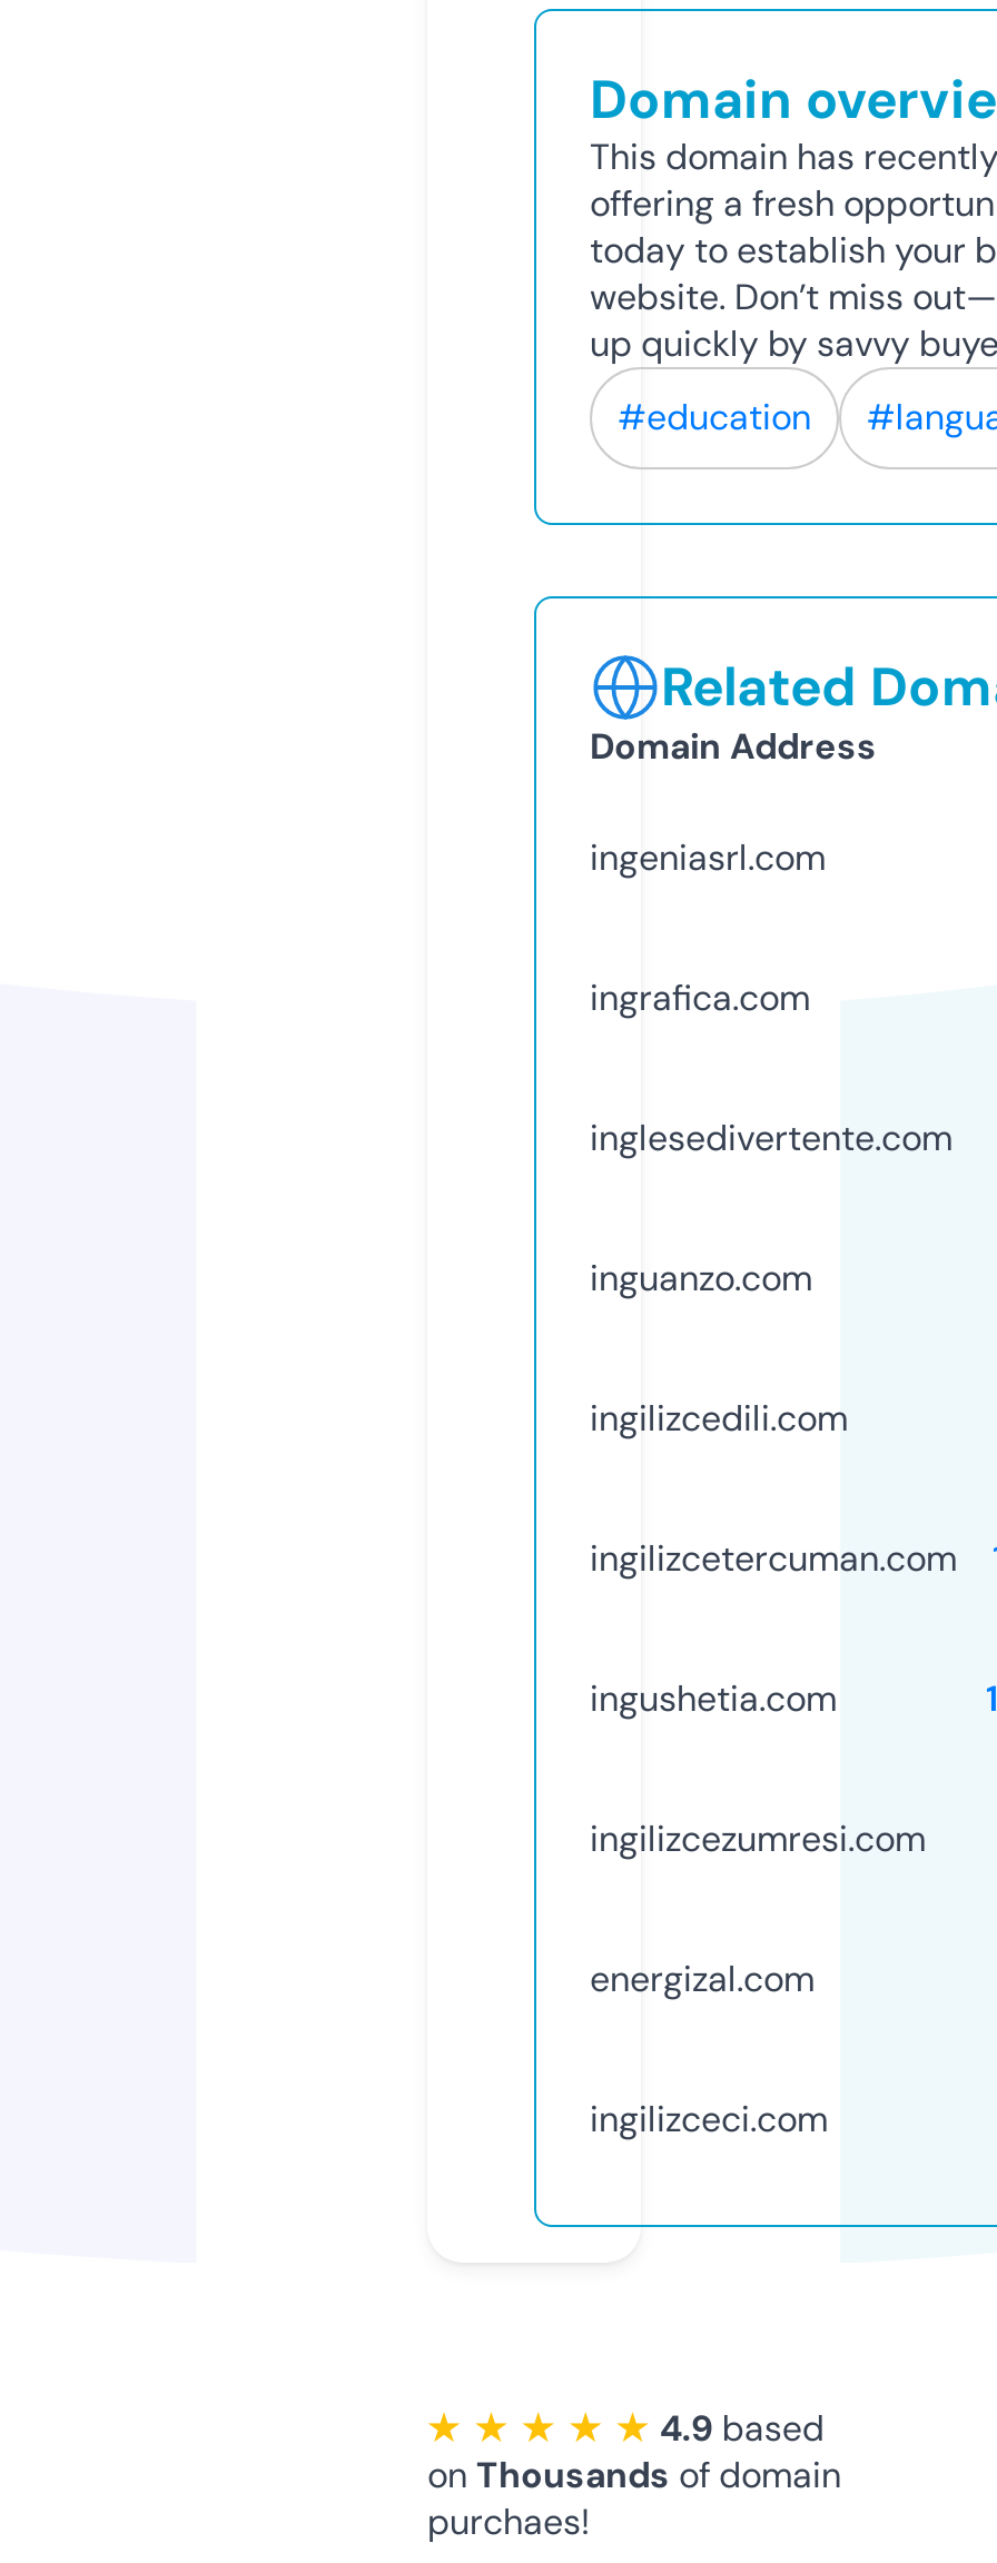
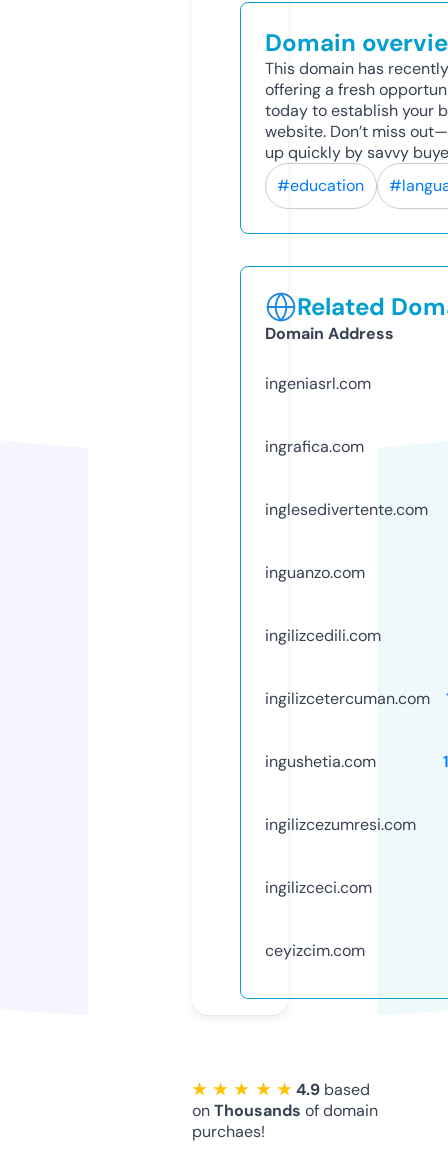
[590,1955,815,2002] energizal.com -> none
moved [590,2095,828,2142] -> [265,877,372,898]: ingilizceci.com
none -> [265,940,365,961] ceyizcim.com

